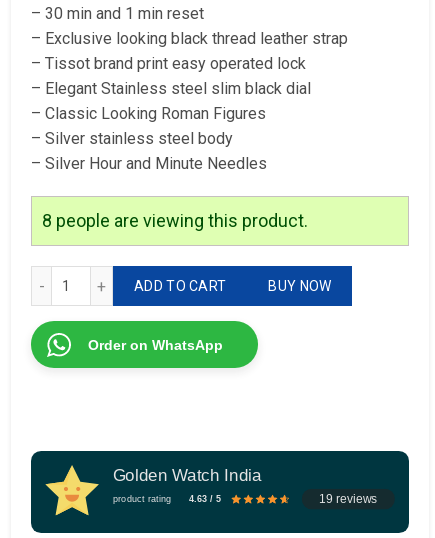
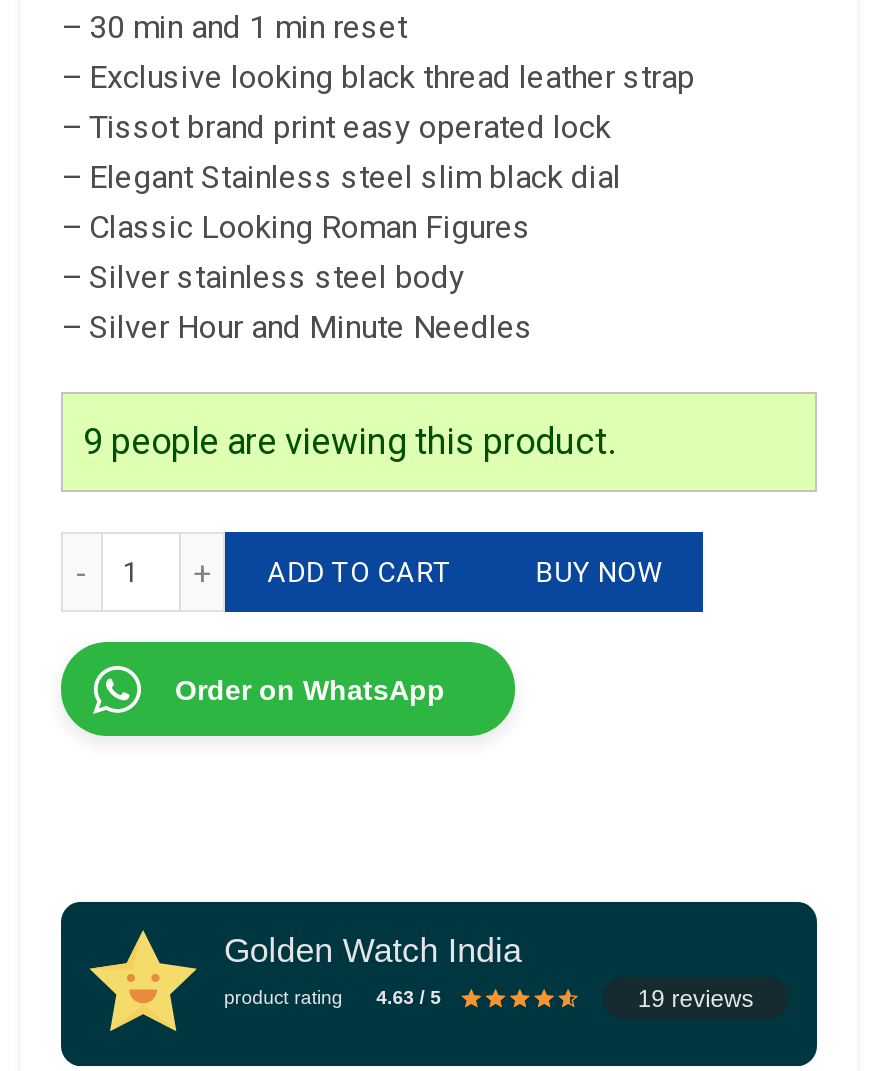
[42,210,308,231] 8 people are viewing this product. -> [83,420,615,462] 9 people are viewing this product.

